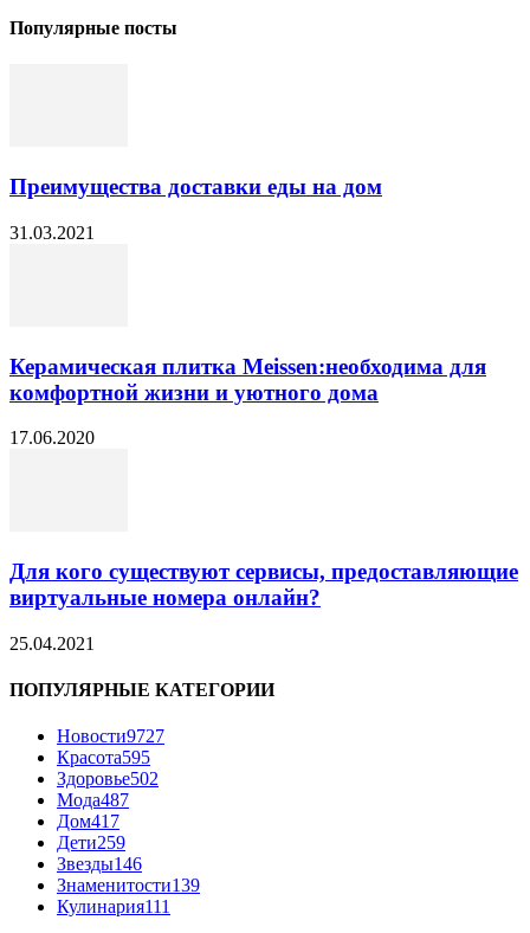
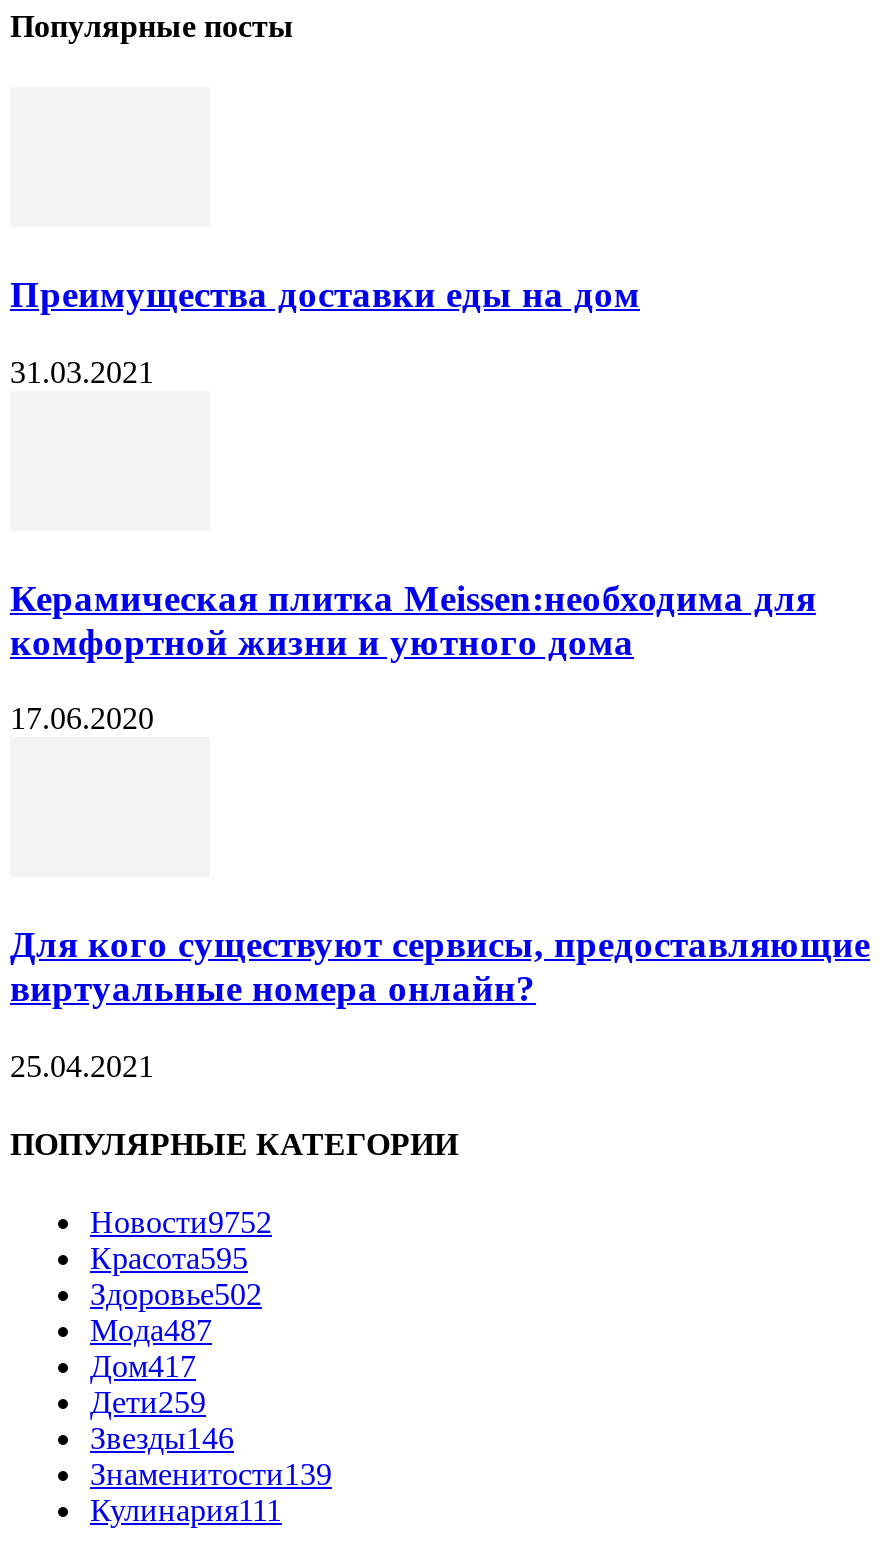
[57,726,164,746] Новости9727 -> [90,1205,272,1239] Новости9752

